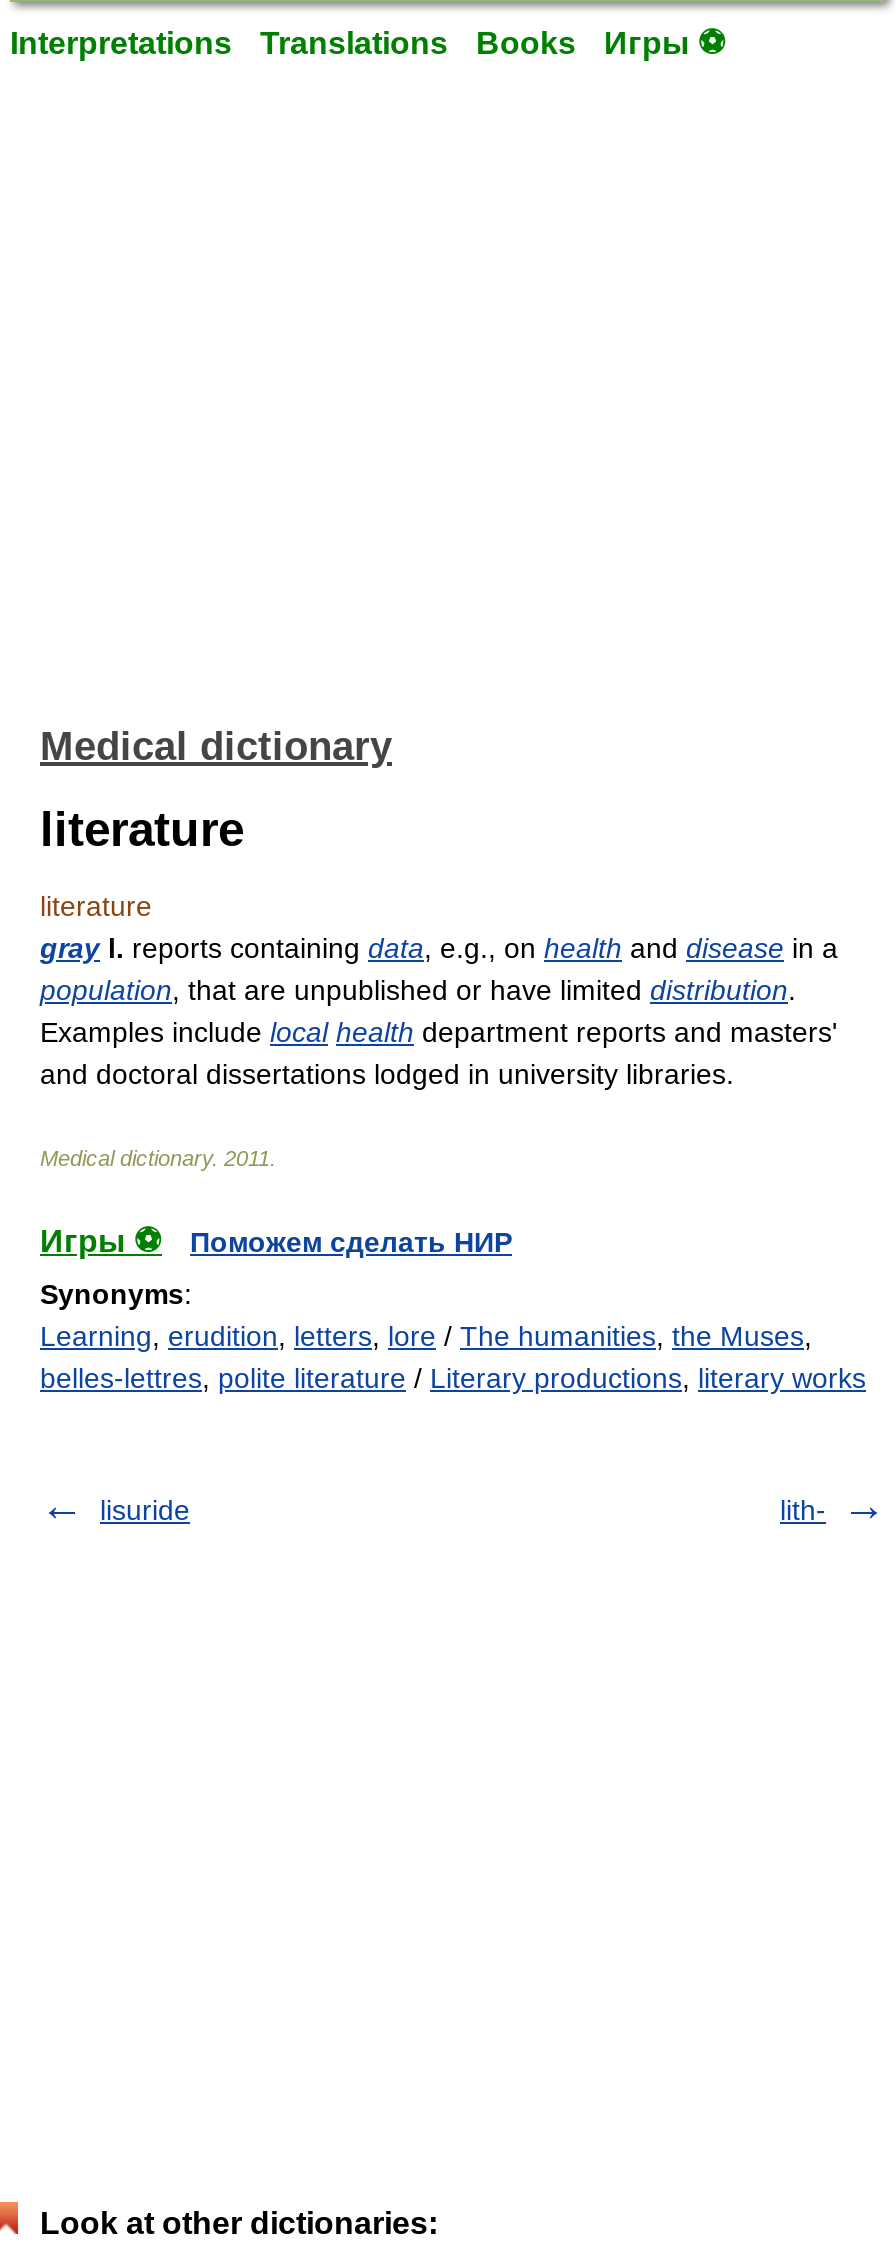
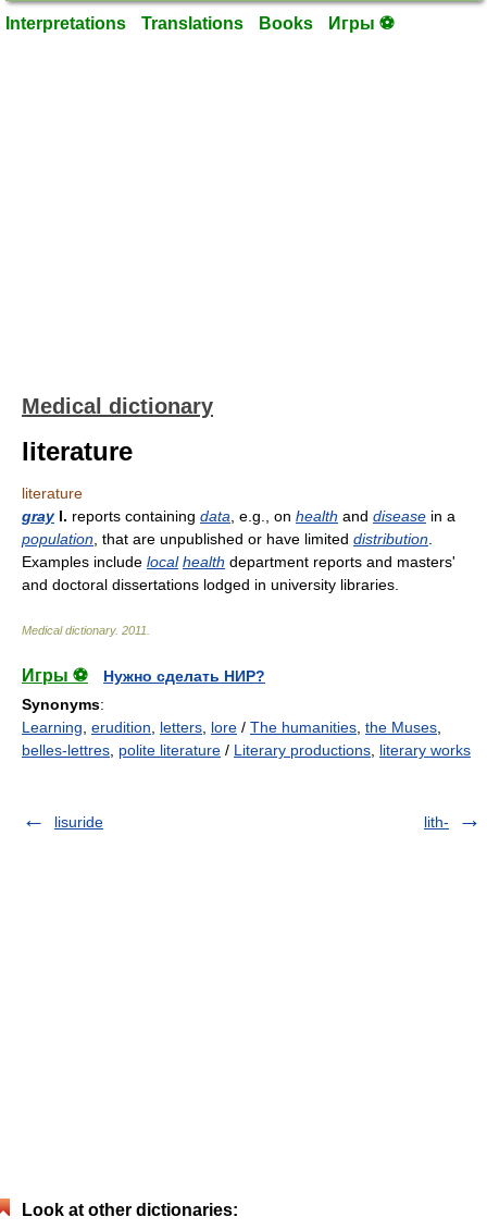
[190,1226,512,1258] Поможем сделать НИР -> [103,667,265,685] Нужно сделать НИР?

